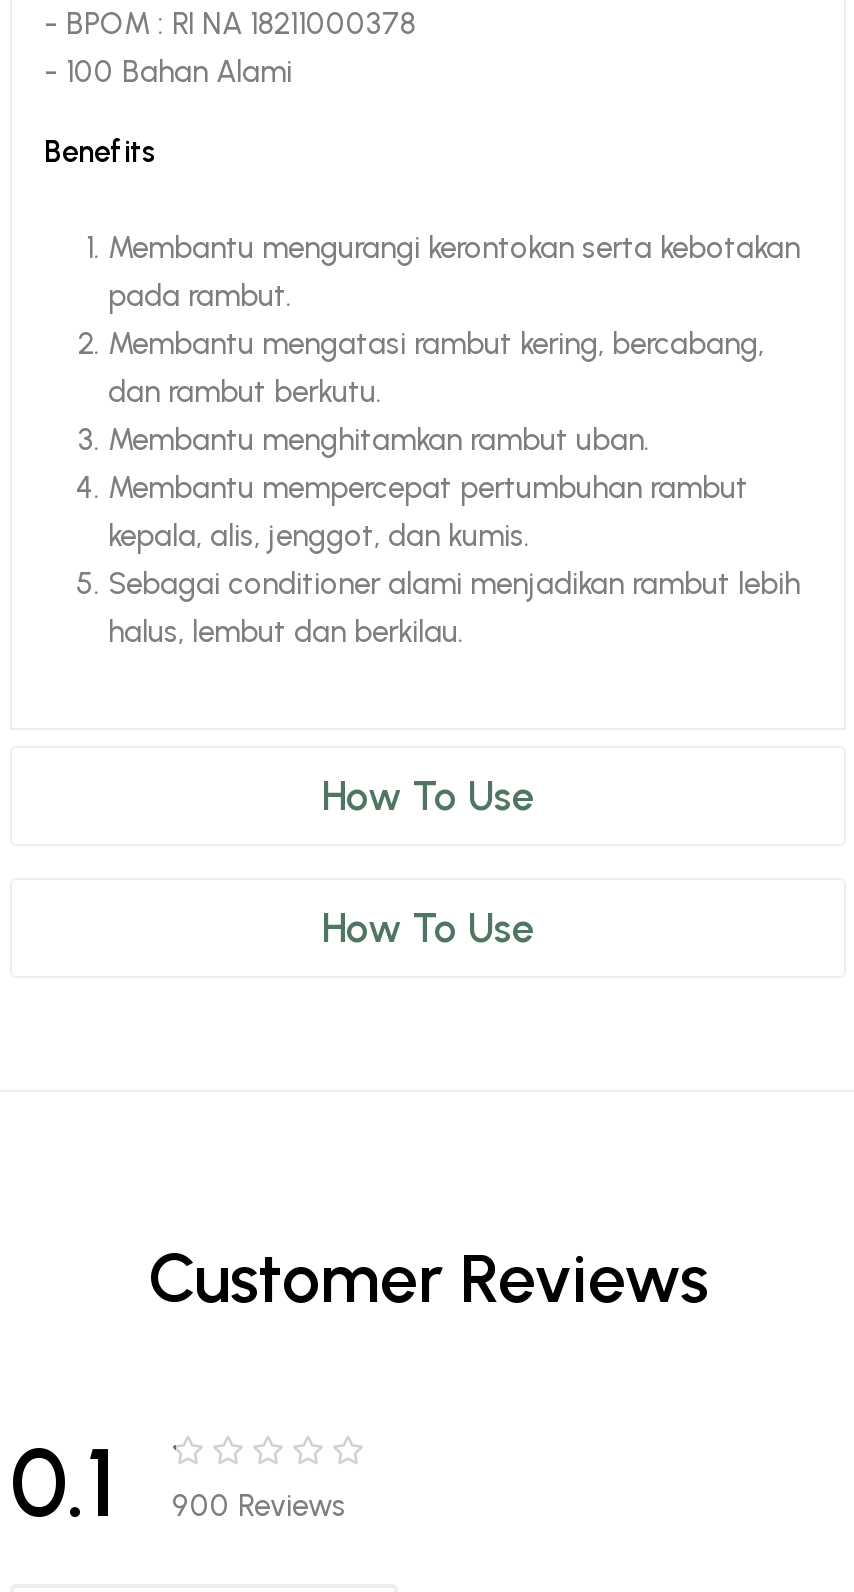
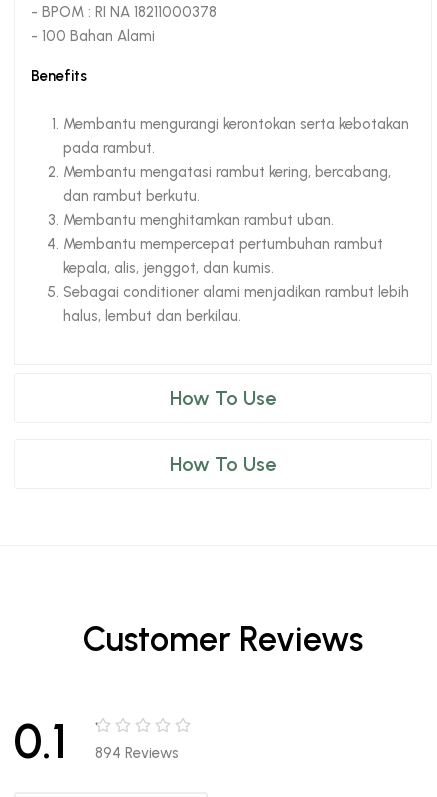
[10,1423,346,1539] 0.1 900 Reviews -> [14,712,179,770] 0.1 894 Reviews

